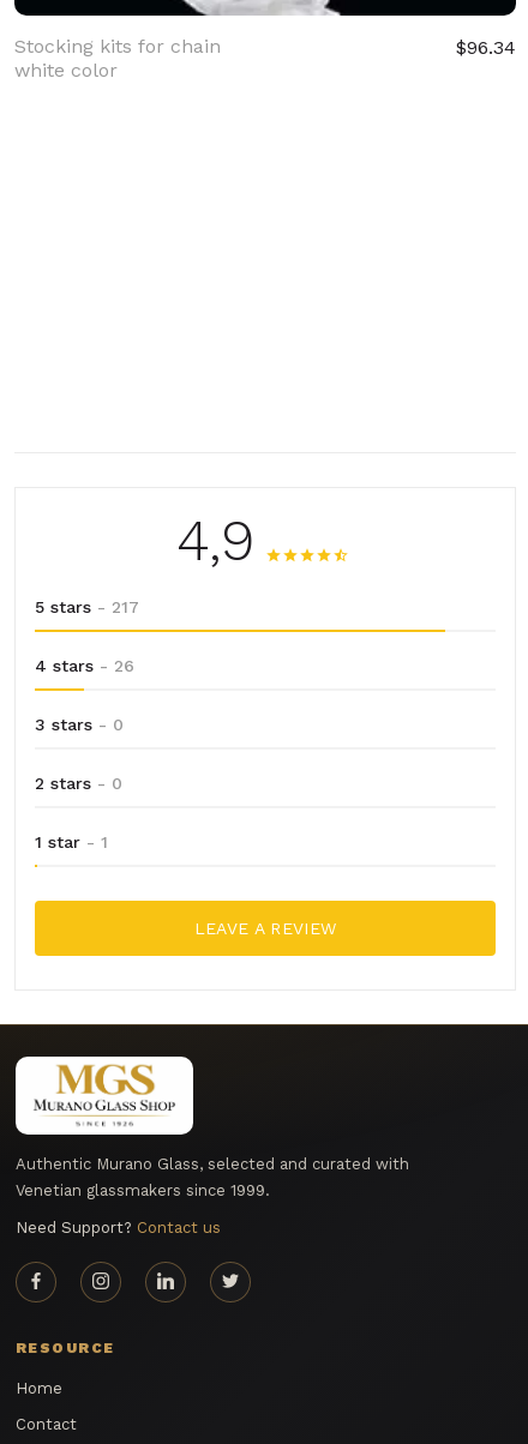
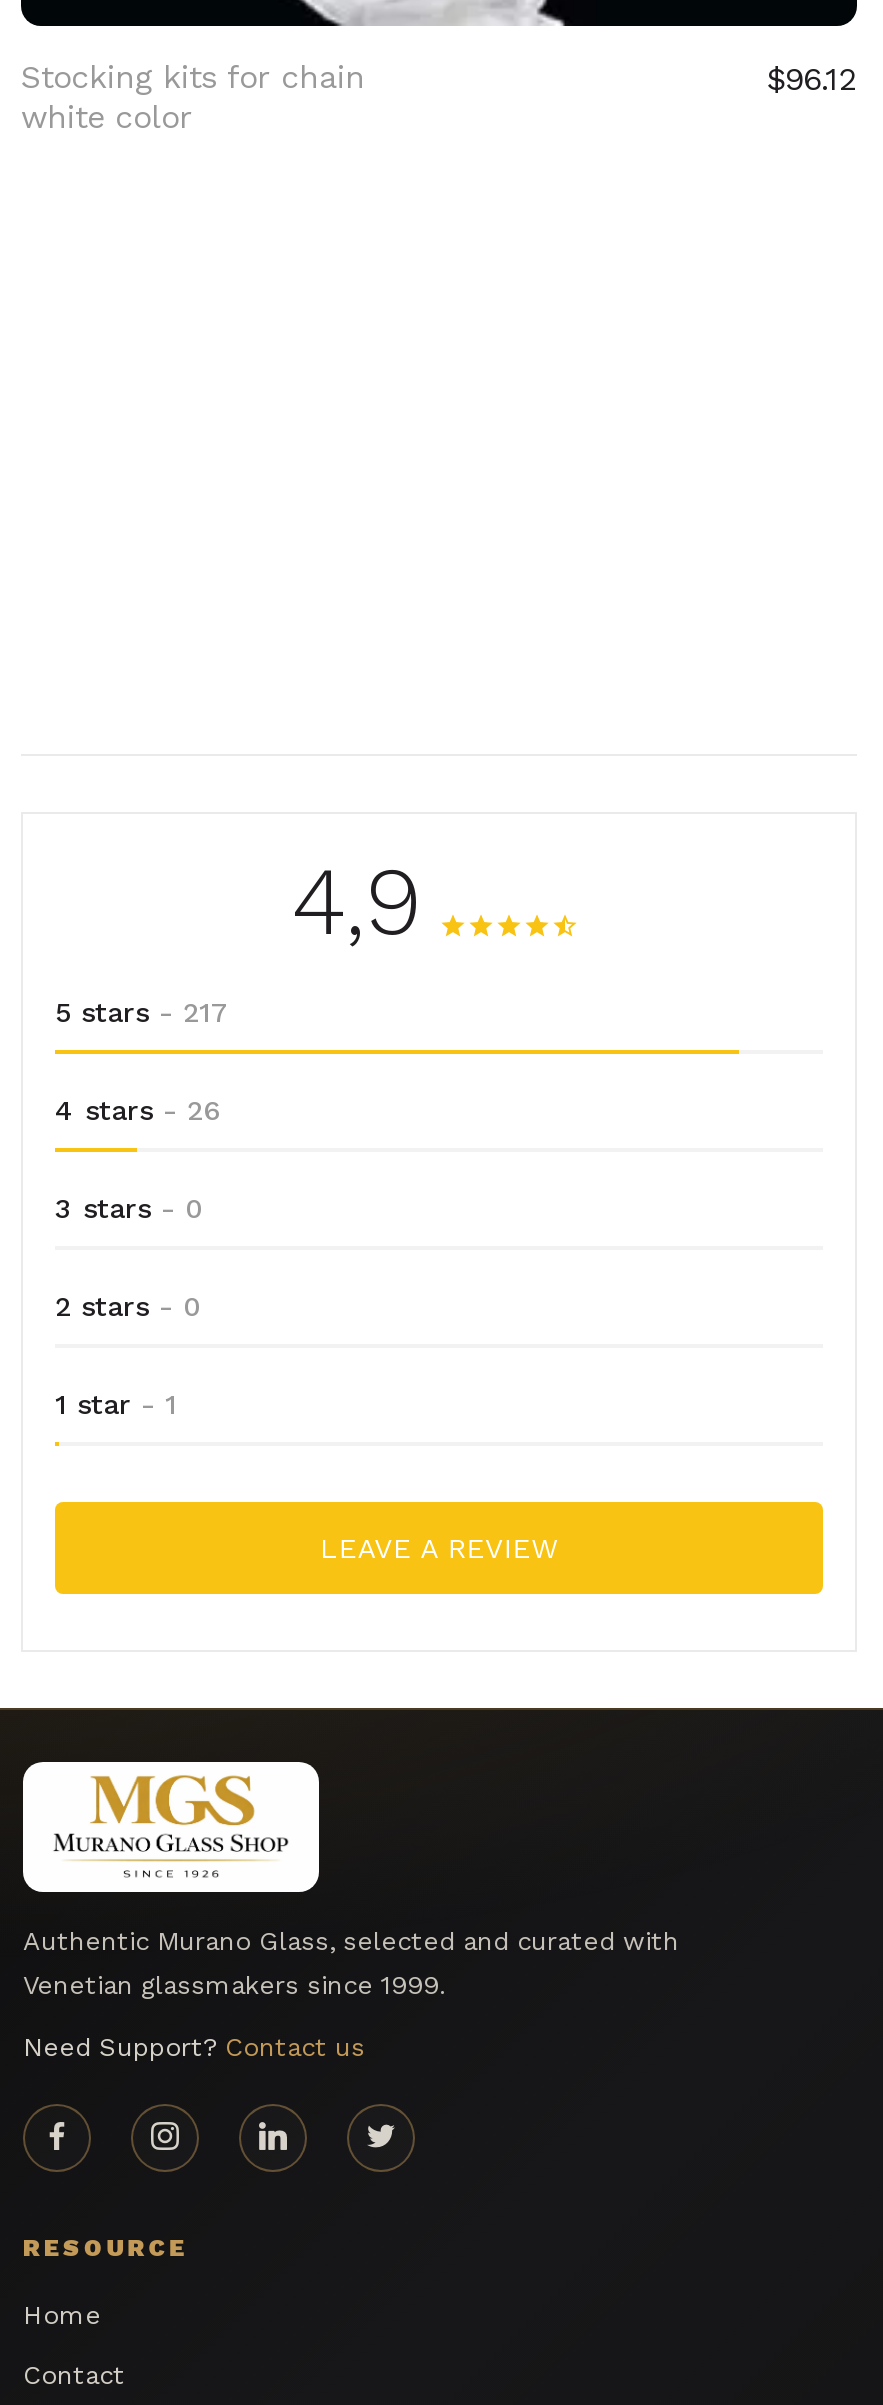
[456,36,516,59] $96.34 -> [767,60,857,98] $96.12

